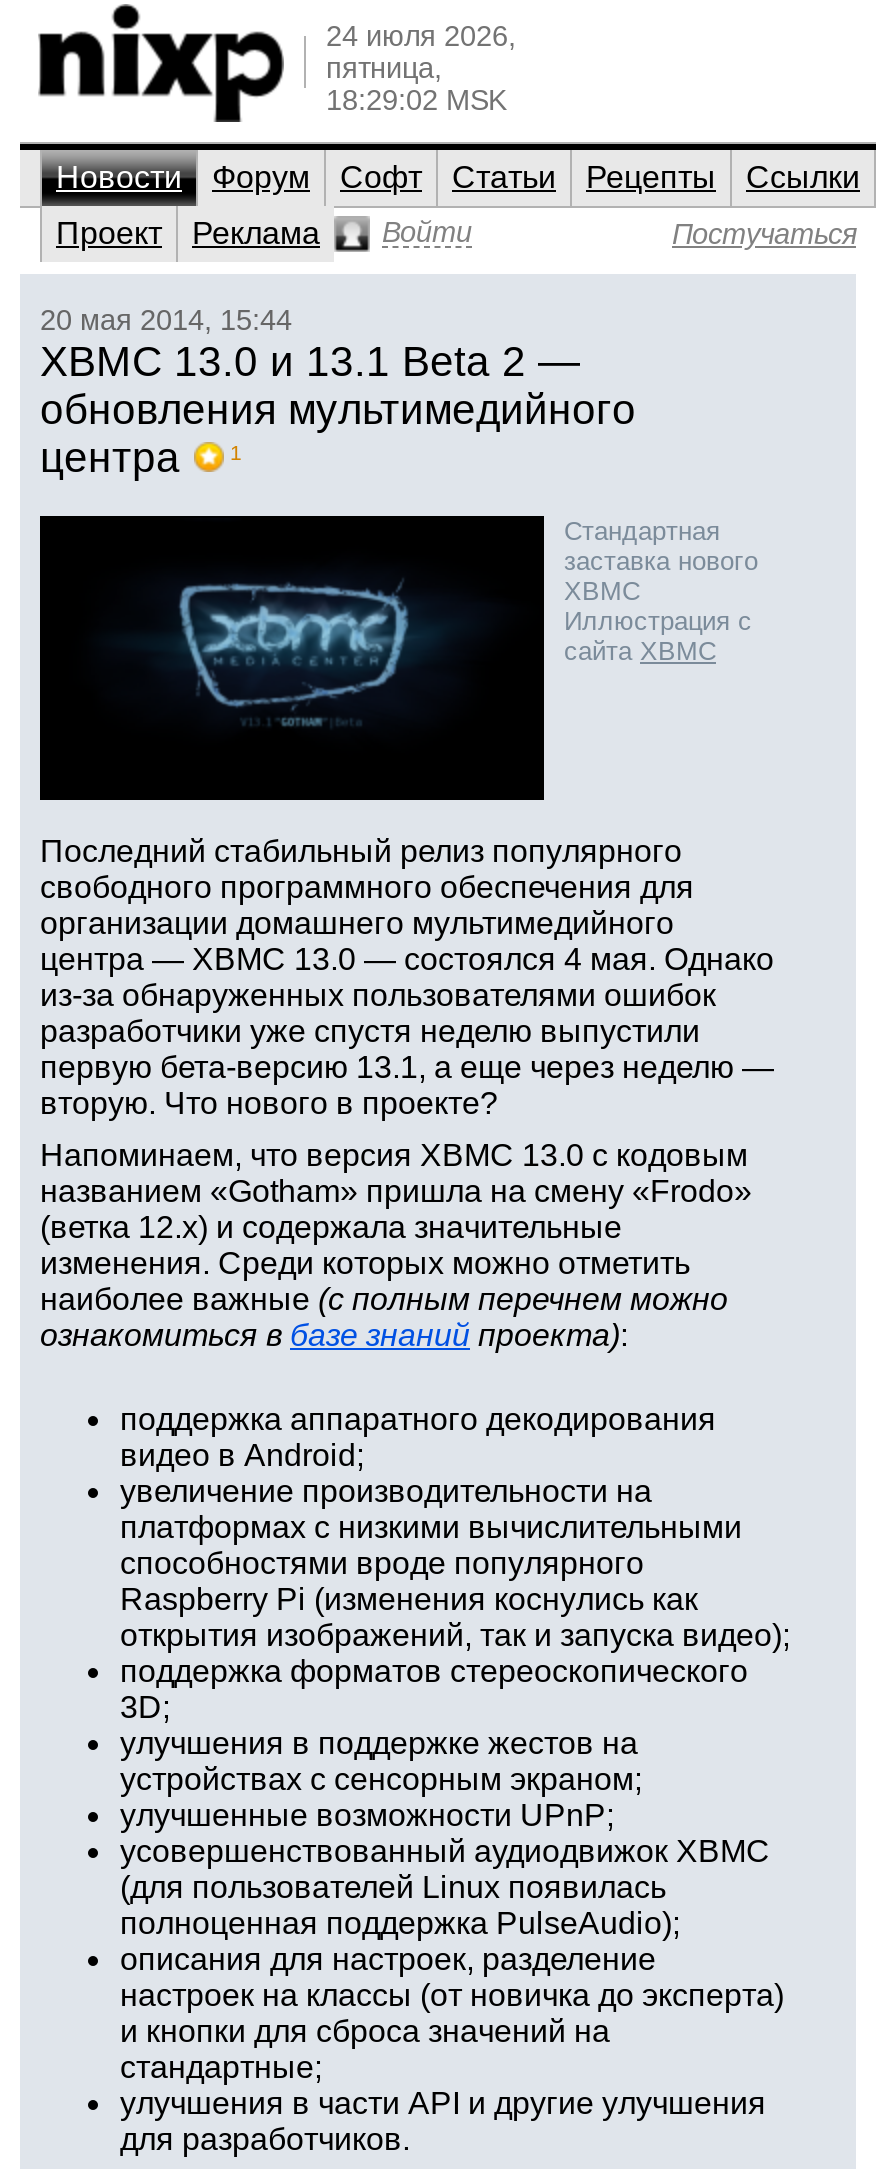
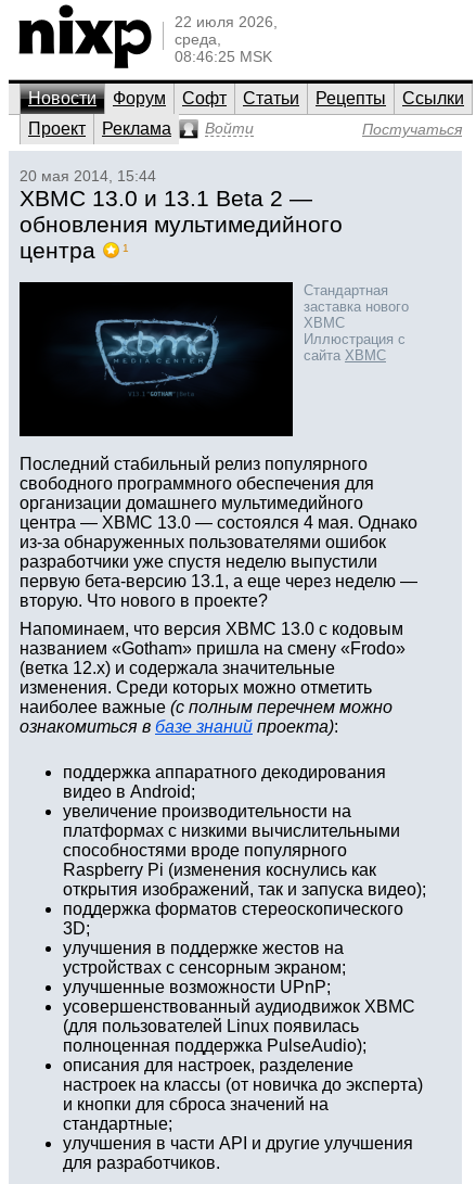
[326,20,516,116] 24 июля 2026, | пятница, | 18:29:02 MSK -> [175,13,278,65] 22 июля 2026, | среда, | 08:46:25 MSK

